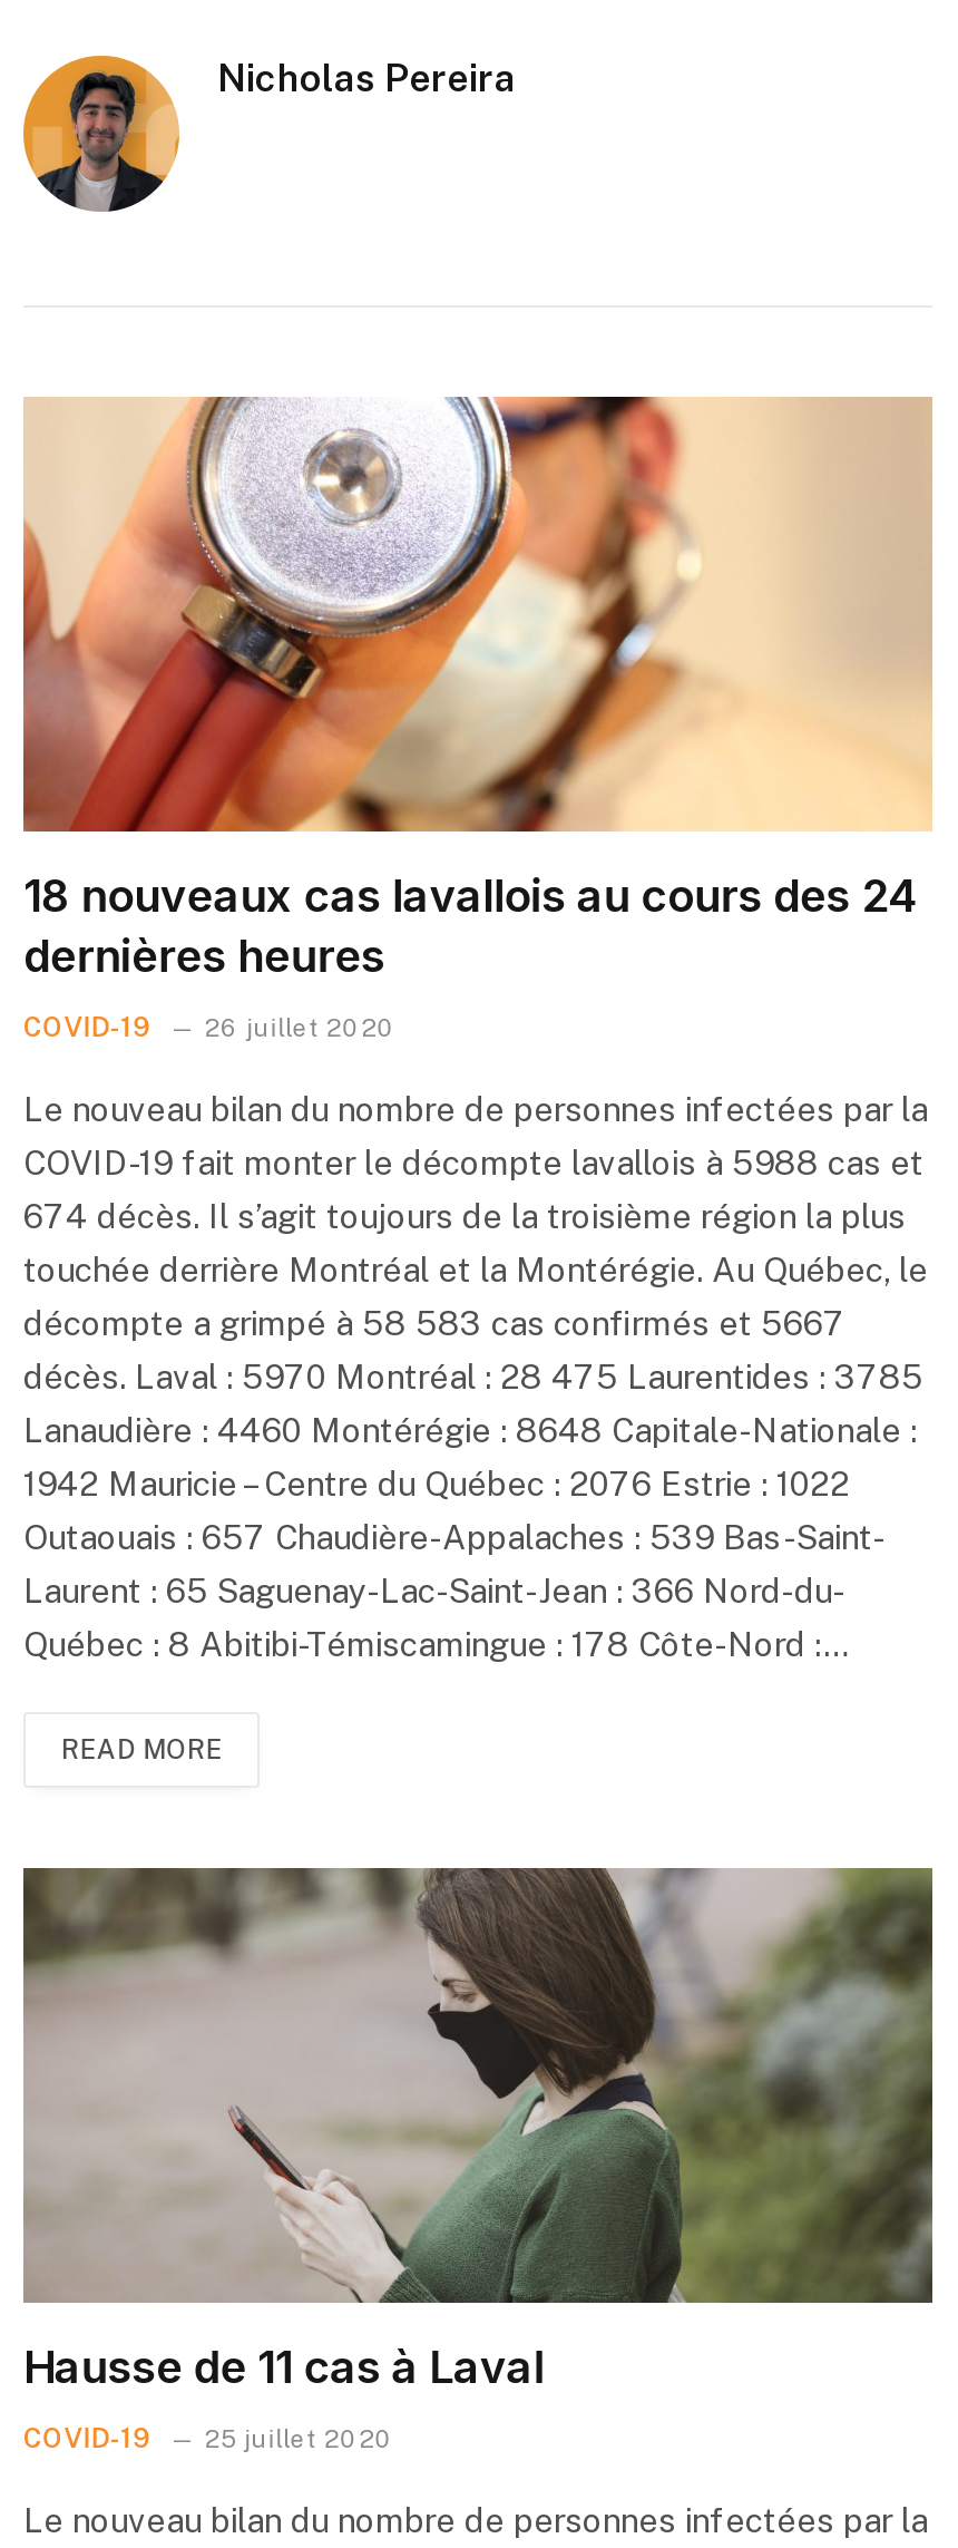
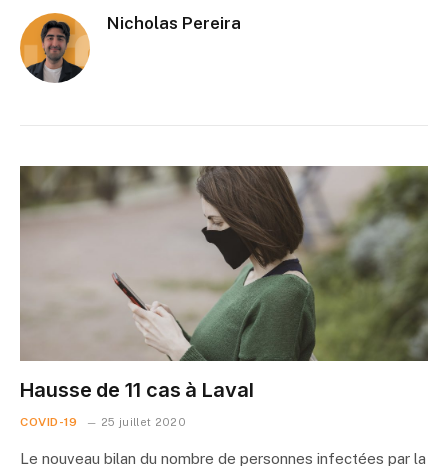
[21,395,932,1766] [image] | 18 nouveaux cas lavallois au cours des 24 | dernières heures | COVID-19 | 26 juillet 2020 | Le nouveau bilan du nombre de personnes infectées par la | COVID-19 fait monter le décompte lavallois à 5988 cas et | 674 décès. Il s’agit toujours de la troisième région la plus | touchée derrière Montréal et la Montérégie. Au Québec, le | décompte a grimpé à 58 583 cas confirmés et 5667 | décès. Laval : 5970 Montréal : 28 475 Laurentides : 3785 | Lanaudière : 4460 Montérégie : 8648 Capitale-Nationale : | 1942 Mauricie – Centre du Québec : 2076 Estrie : 1022 | Outaouais : 657 Chaudière-Appalaches : 539 Bas-Saint- | Laurent : 65 Saguenay-Lac-Saint-Jean : 366 Nord-du- | Québec : 8 Abitibi-Témiscamingue : 178 Côte-Nord :… | READ MORE -> none

